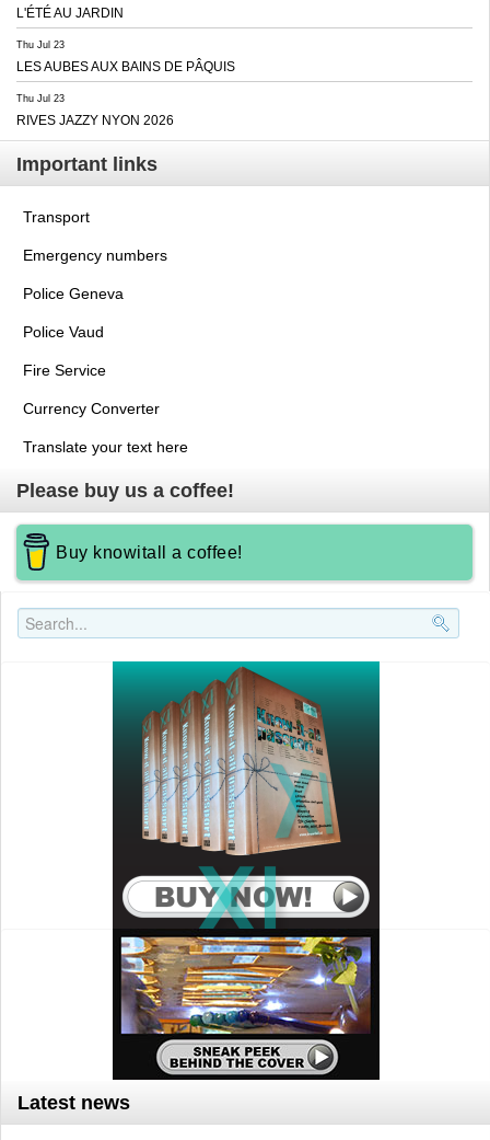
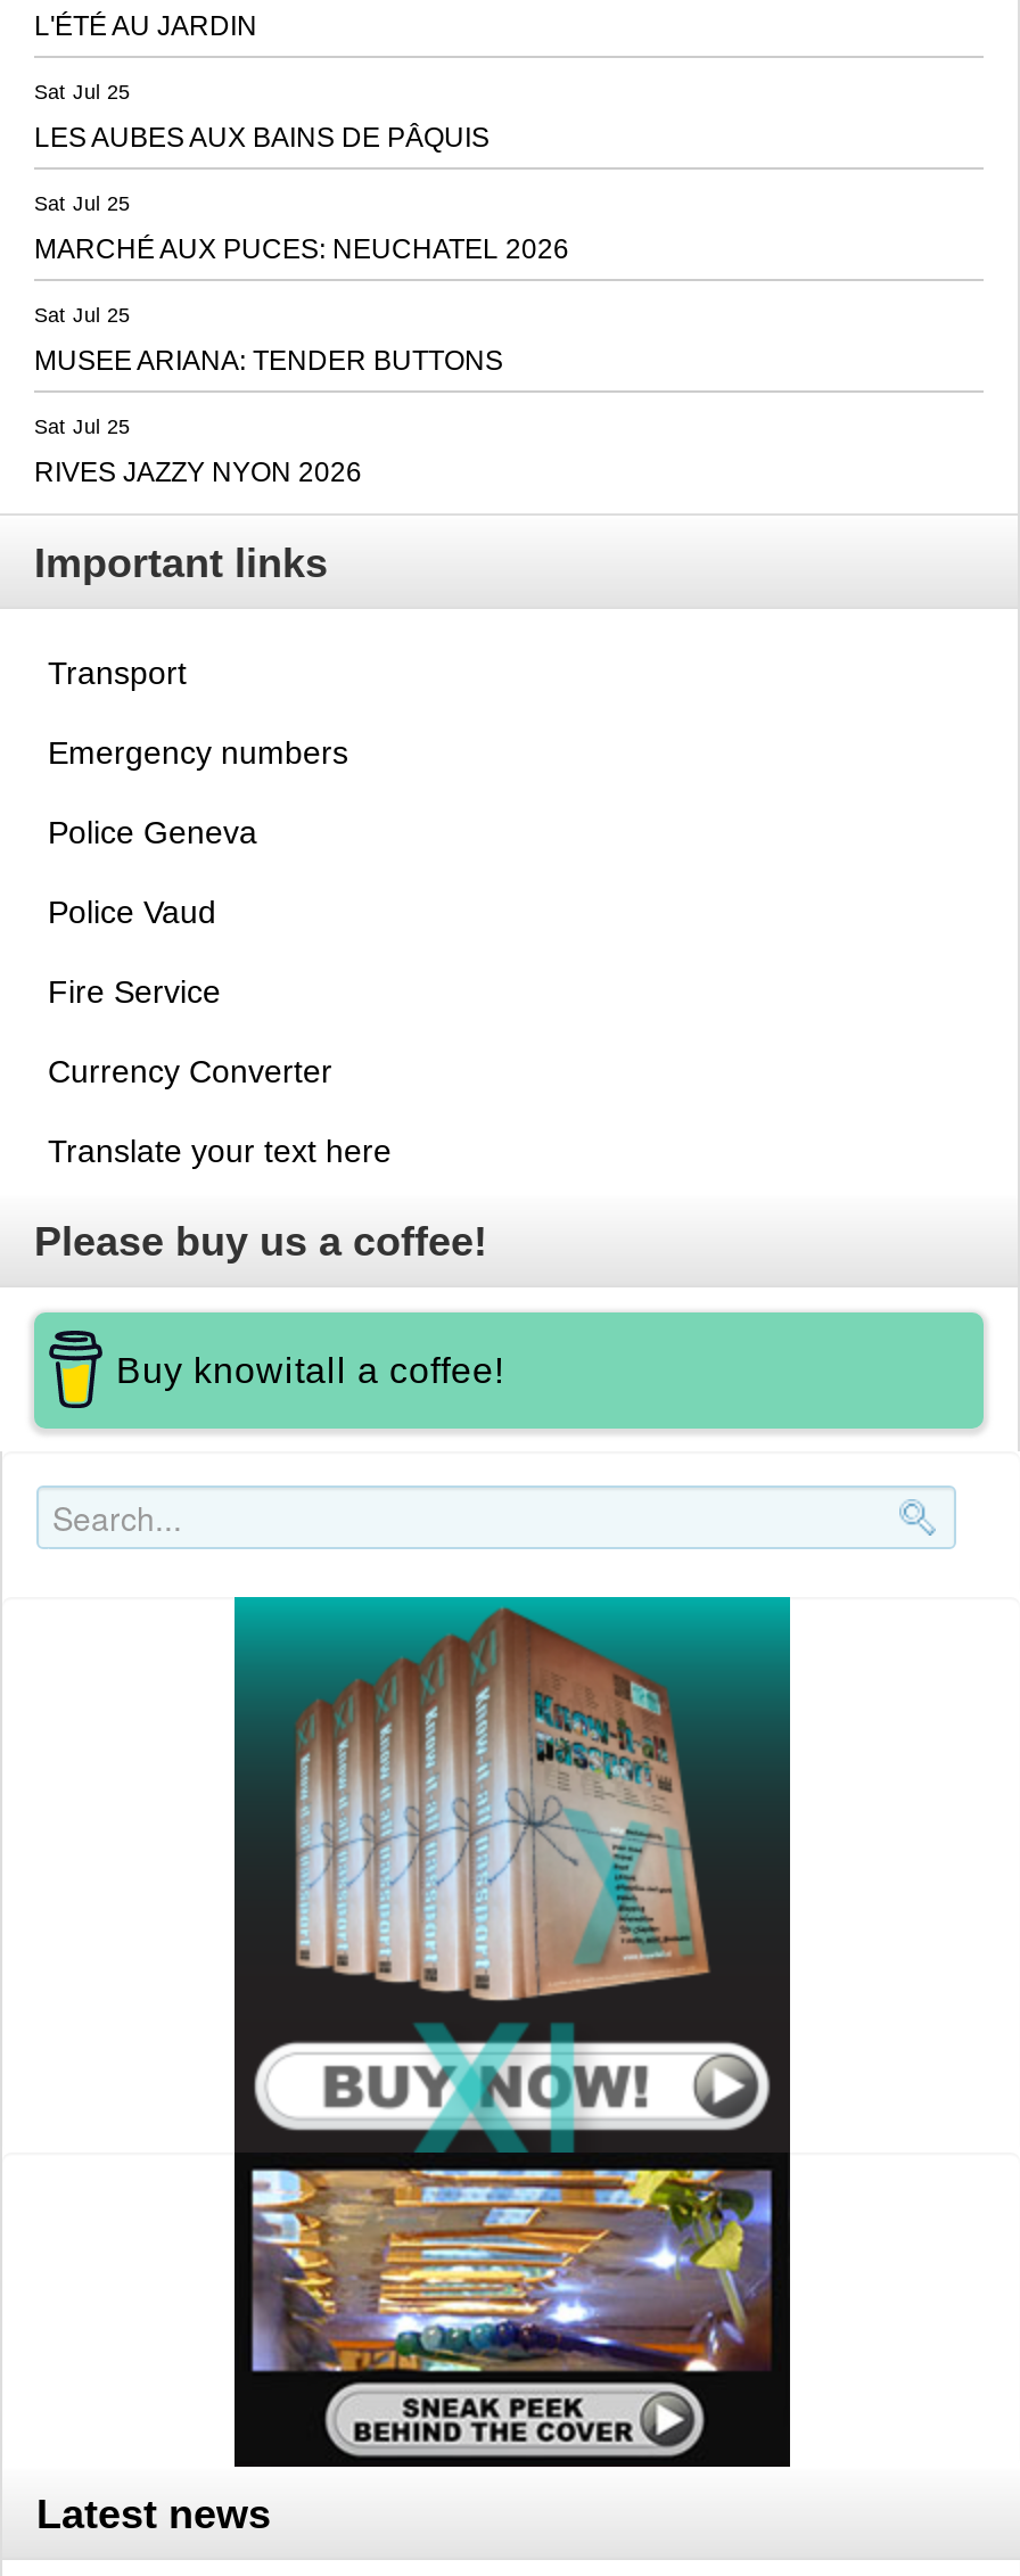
[16,40,65,51] Thu Jul 23 -> [34,82,130,105] Sat Jul 25
[16,94,65,105] Thu Jul 23 -> [34,194,569,439] Sat Jul 25 | MARCHÉ AUX PUCES: NEUCHATEL 2026 | Sat Jul 25 | MUSEE ARIANA: TENDER BUTTONS | Sat Jul 25

